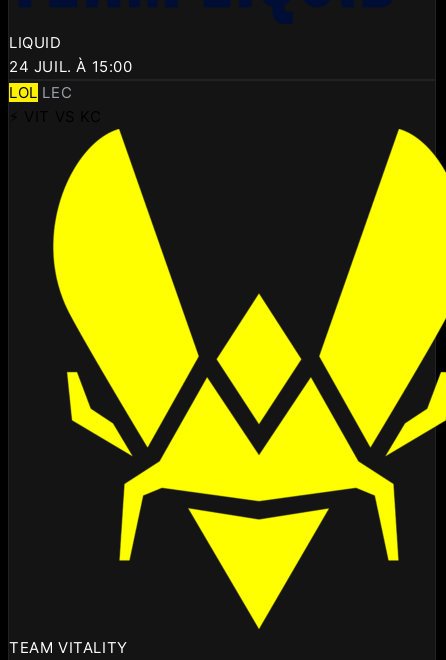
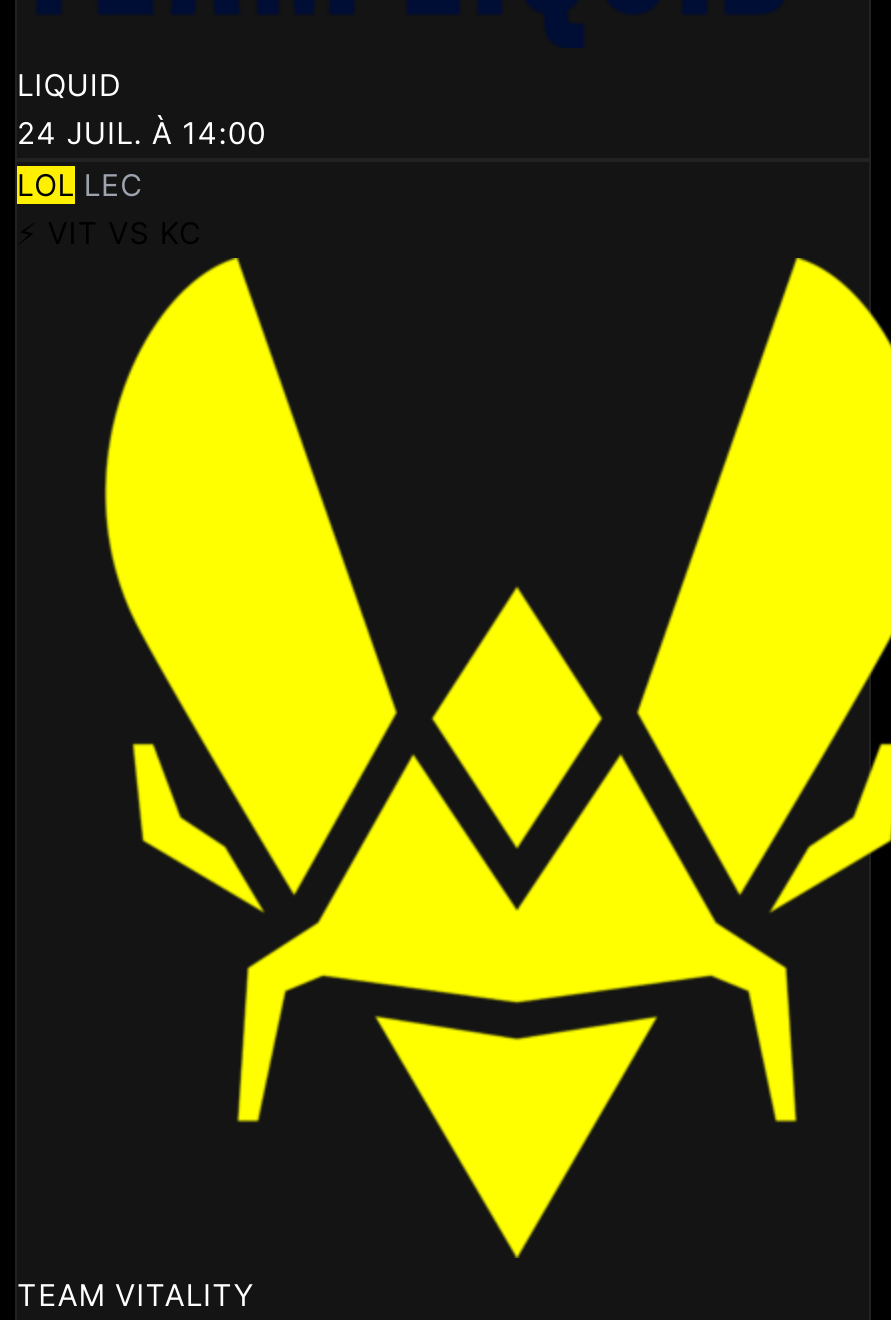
[9,57,133,76] 24 JUIL. À 15:00 -> [17,113,266,151] 24 JUIL. À 14:00

